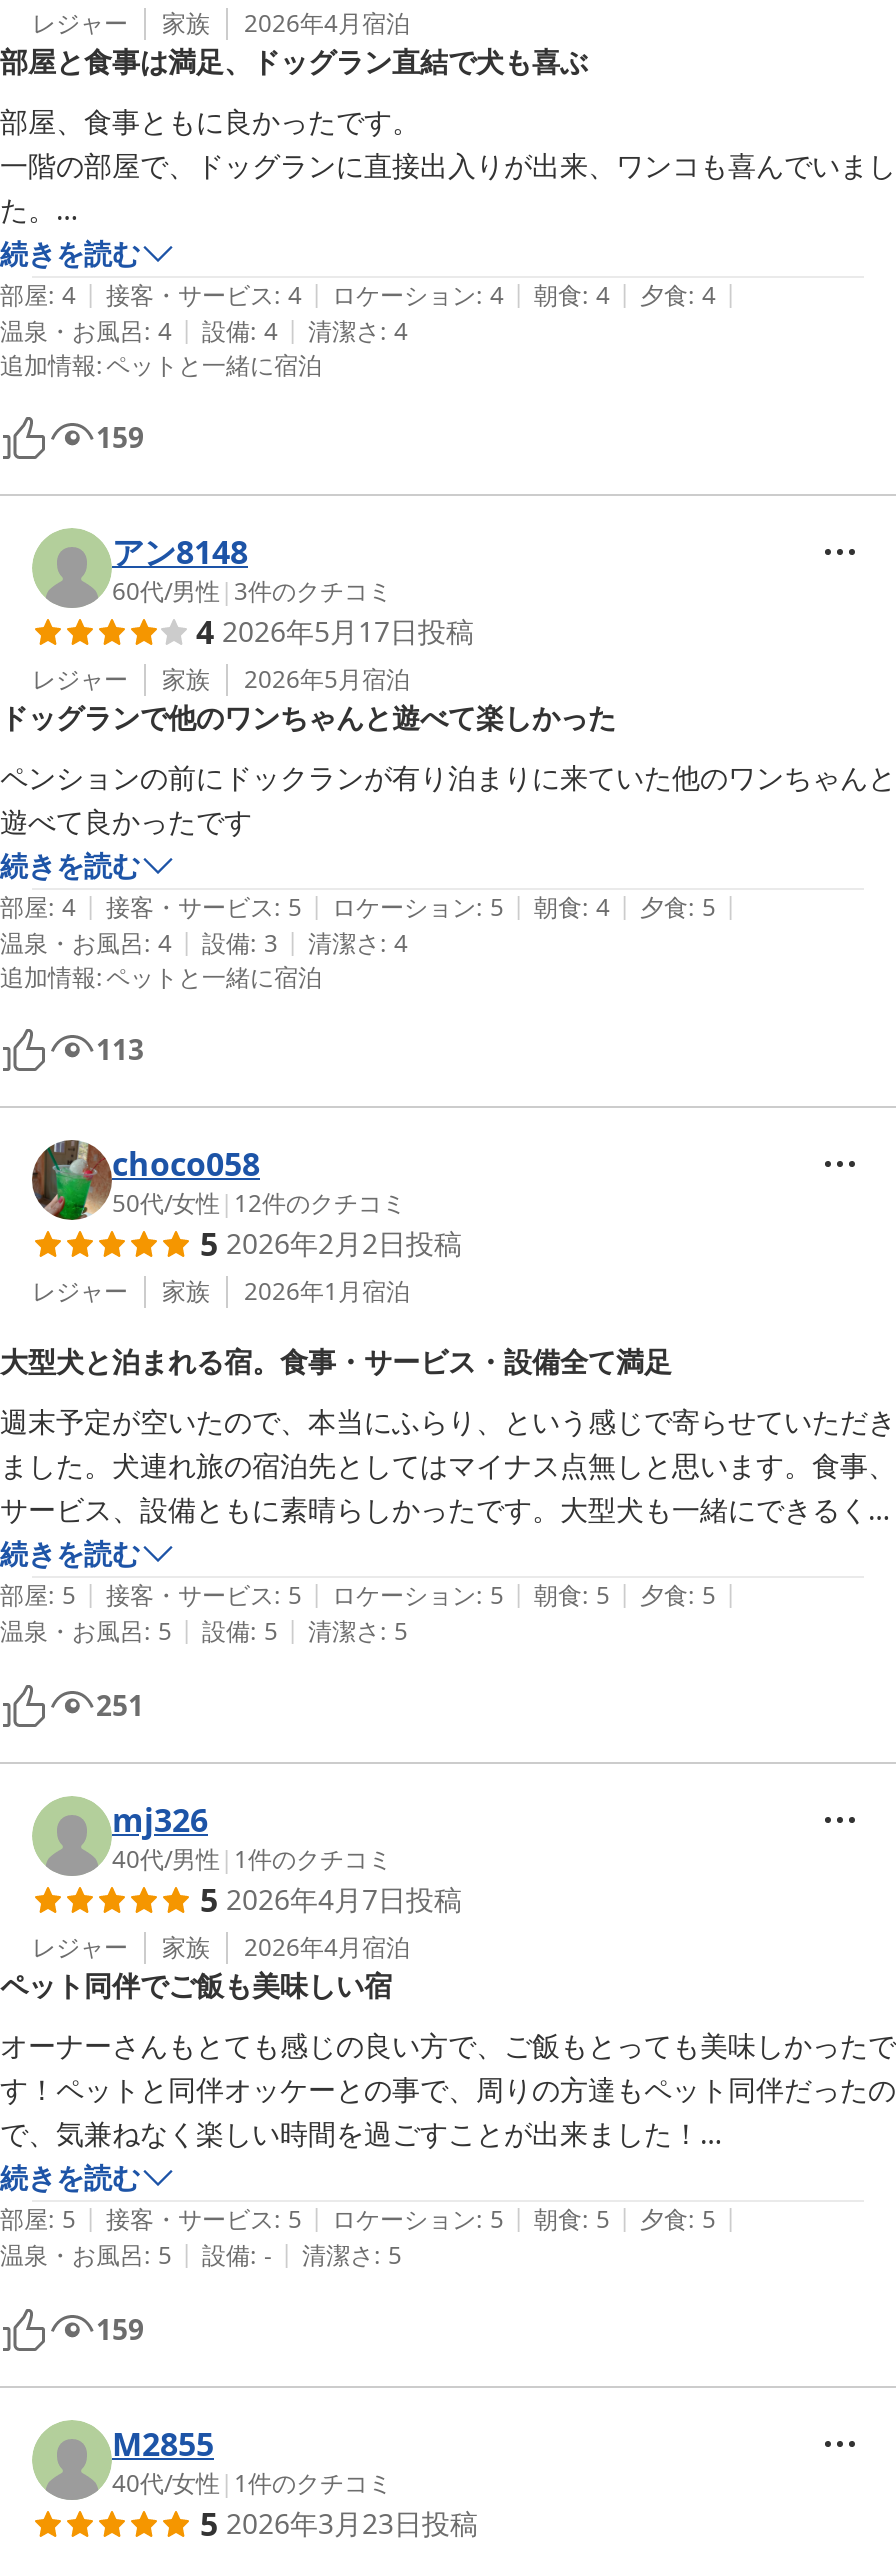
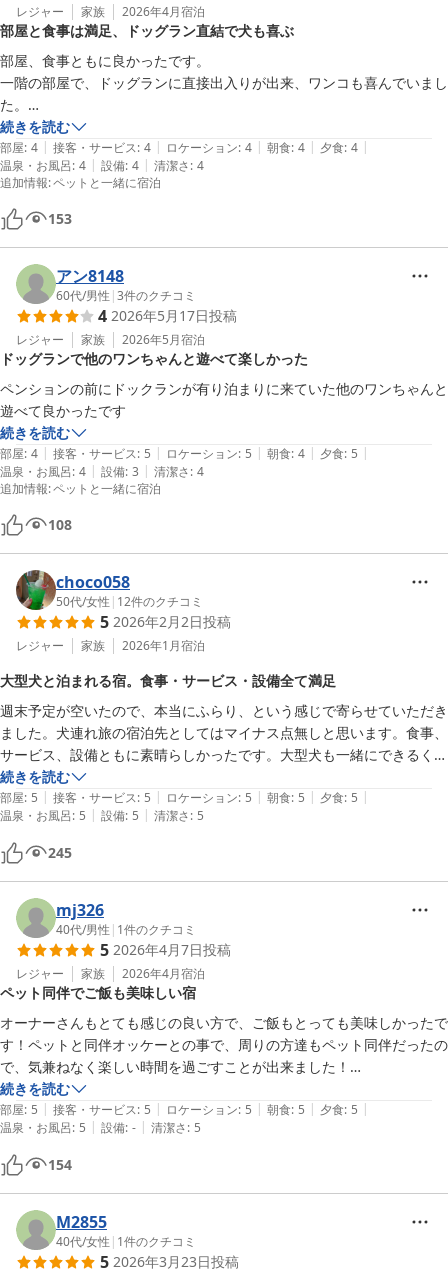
[96,418,144,456] 159 -> [48,209,72,228] 153
[96,1030,144,1068] 113 -> [48,515,72,534] 108
[96,1686,144,1724] 251 -> [48,843,72,862] 245
[96,2310,144,2348] 159 -> [48,1155,72,1174] 154

